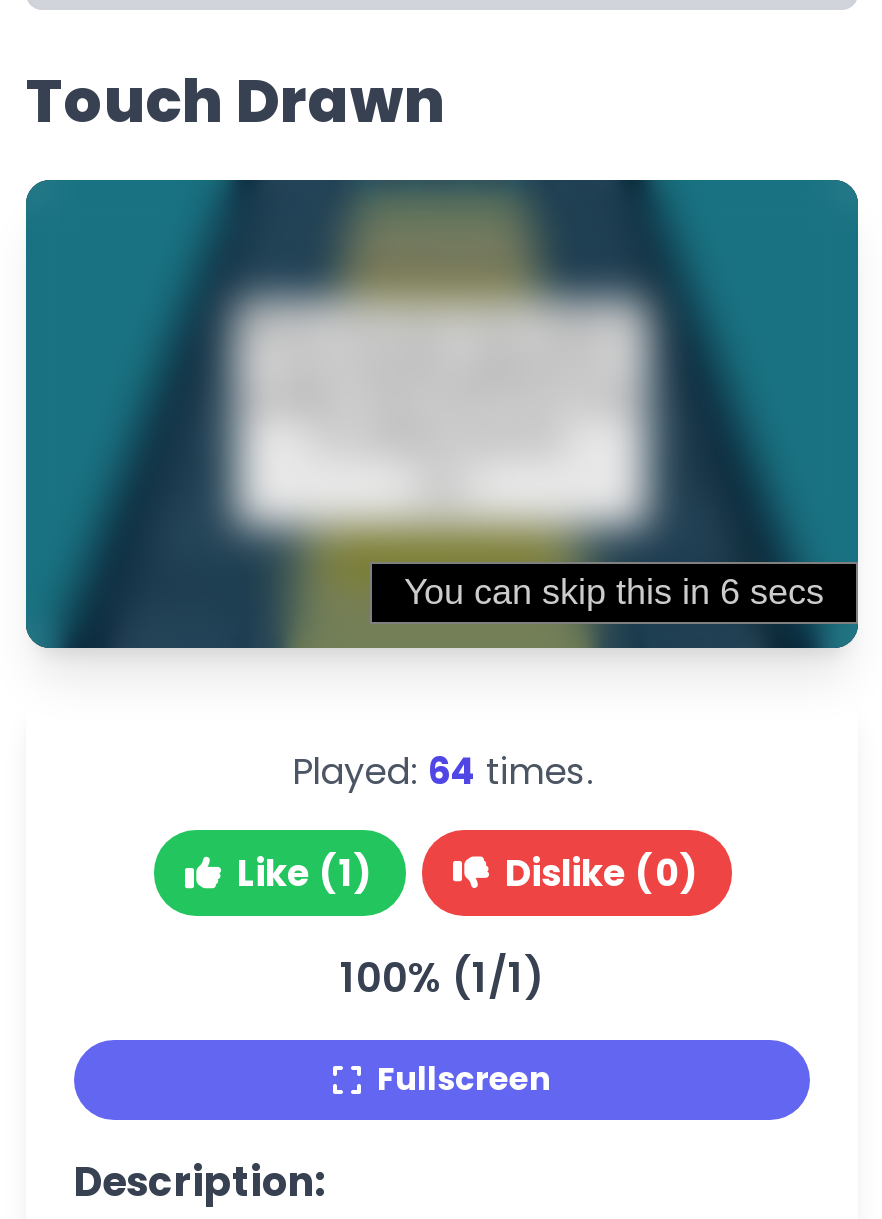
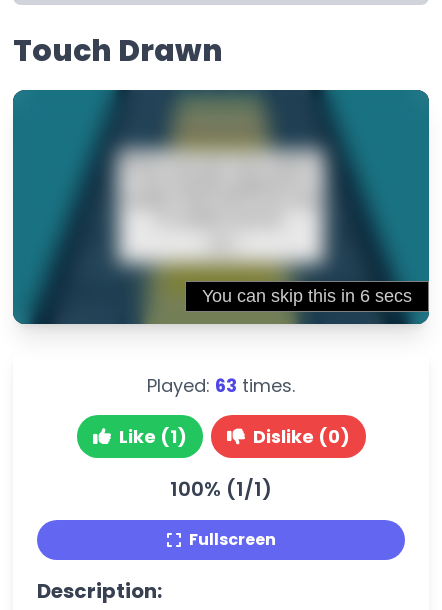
[292,746,592,796] Played: 64 times. -> [147,373,295,398] Played: 63 times.

